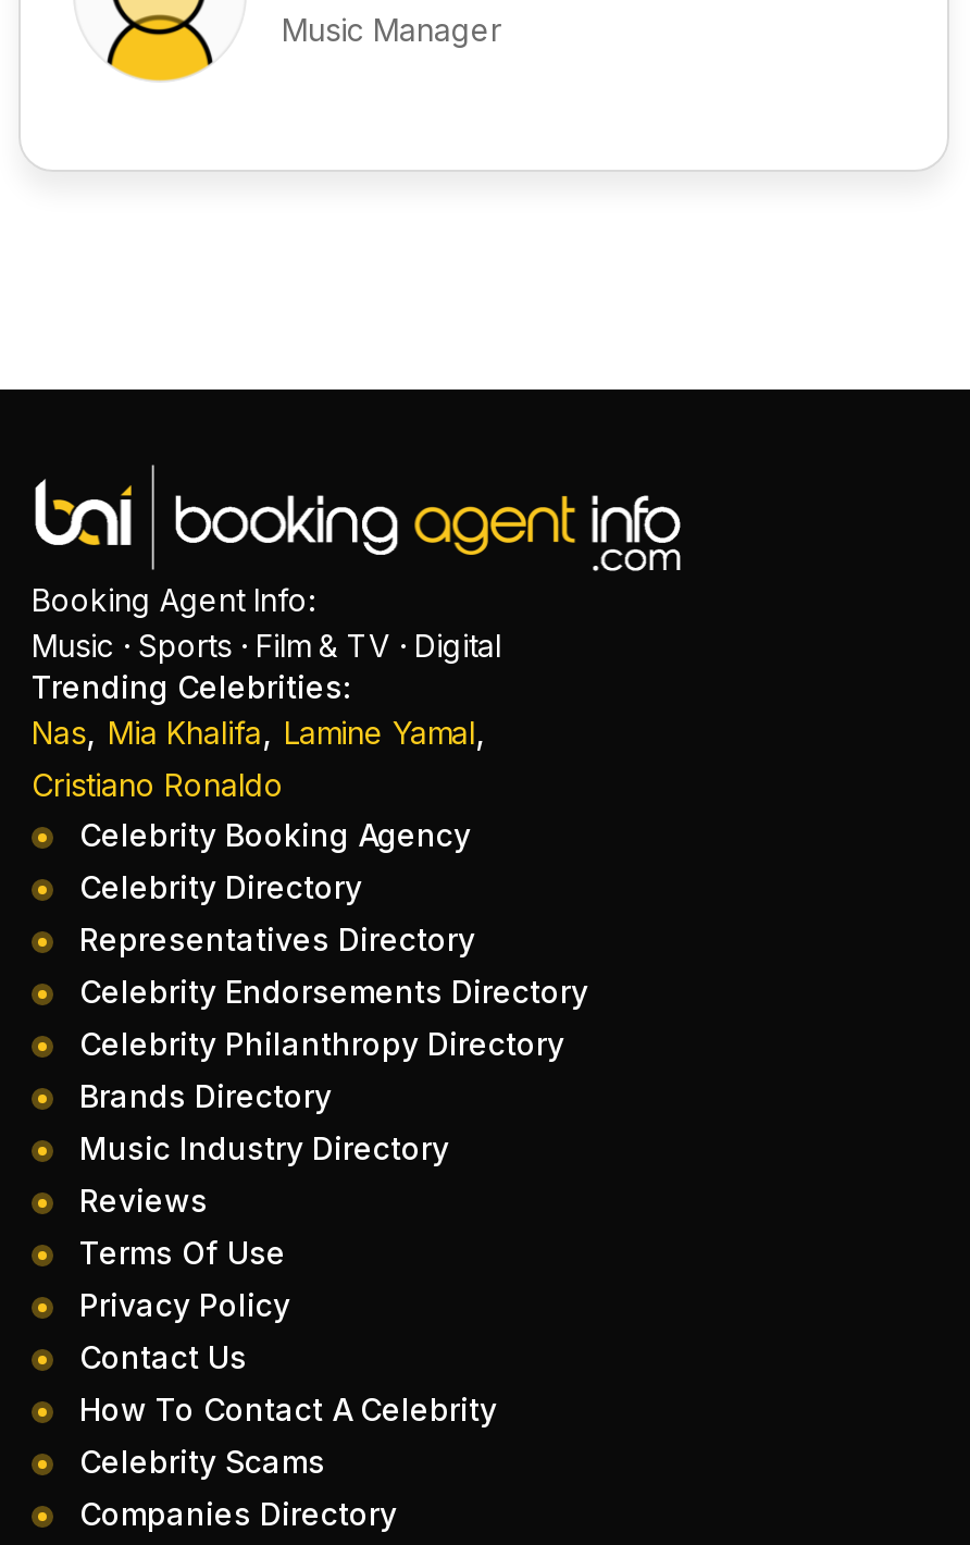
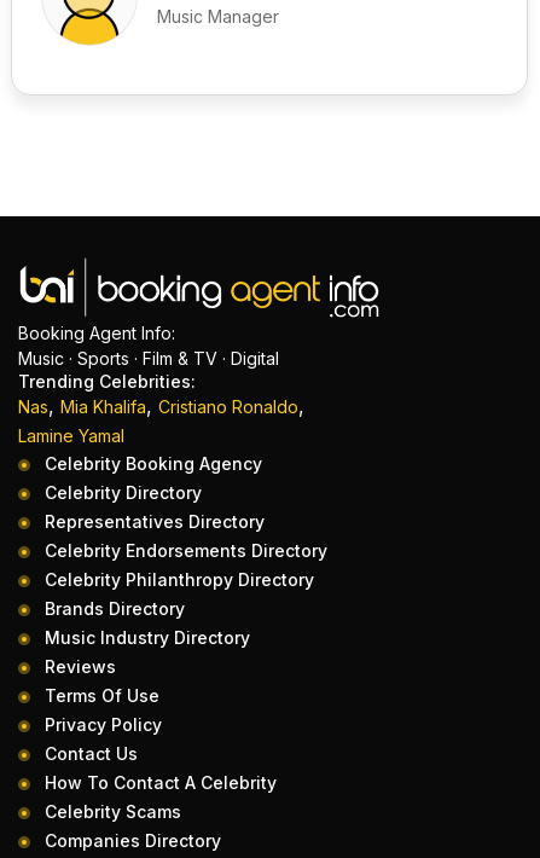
[32,710,486,804] Nas, Mia Khalifa, Lamine Yamal, | Cristiano Ronaldo -> [18,394,304,446] Nas, Mia Khalifa, Cristiano Ronaldo, | Lamine Yamal

